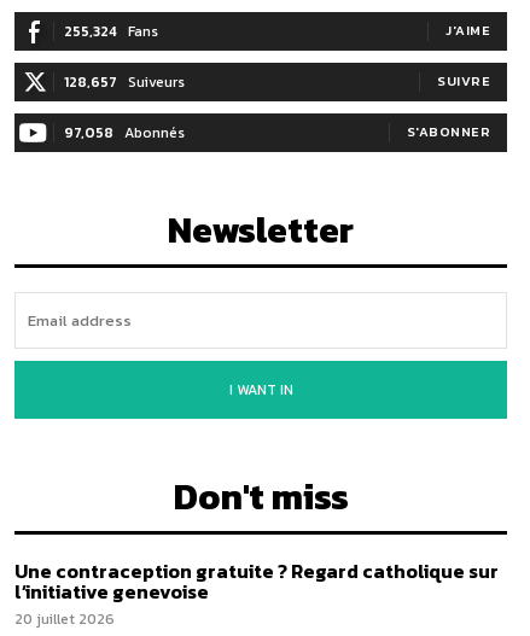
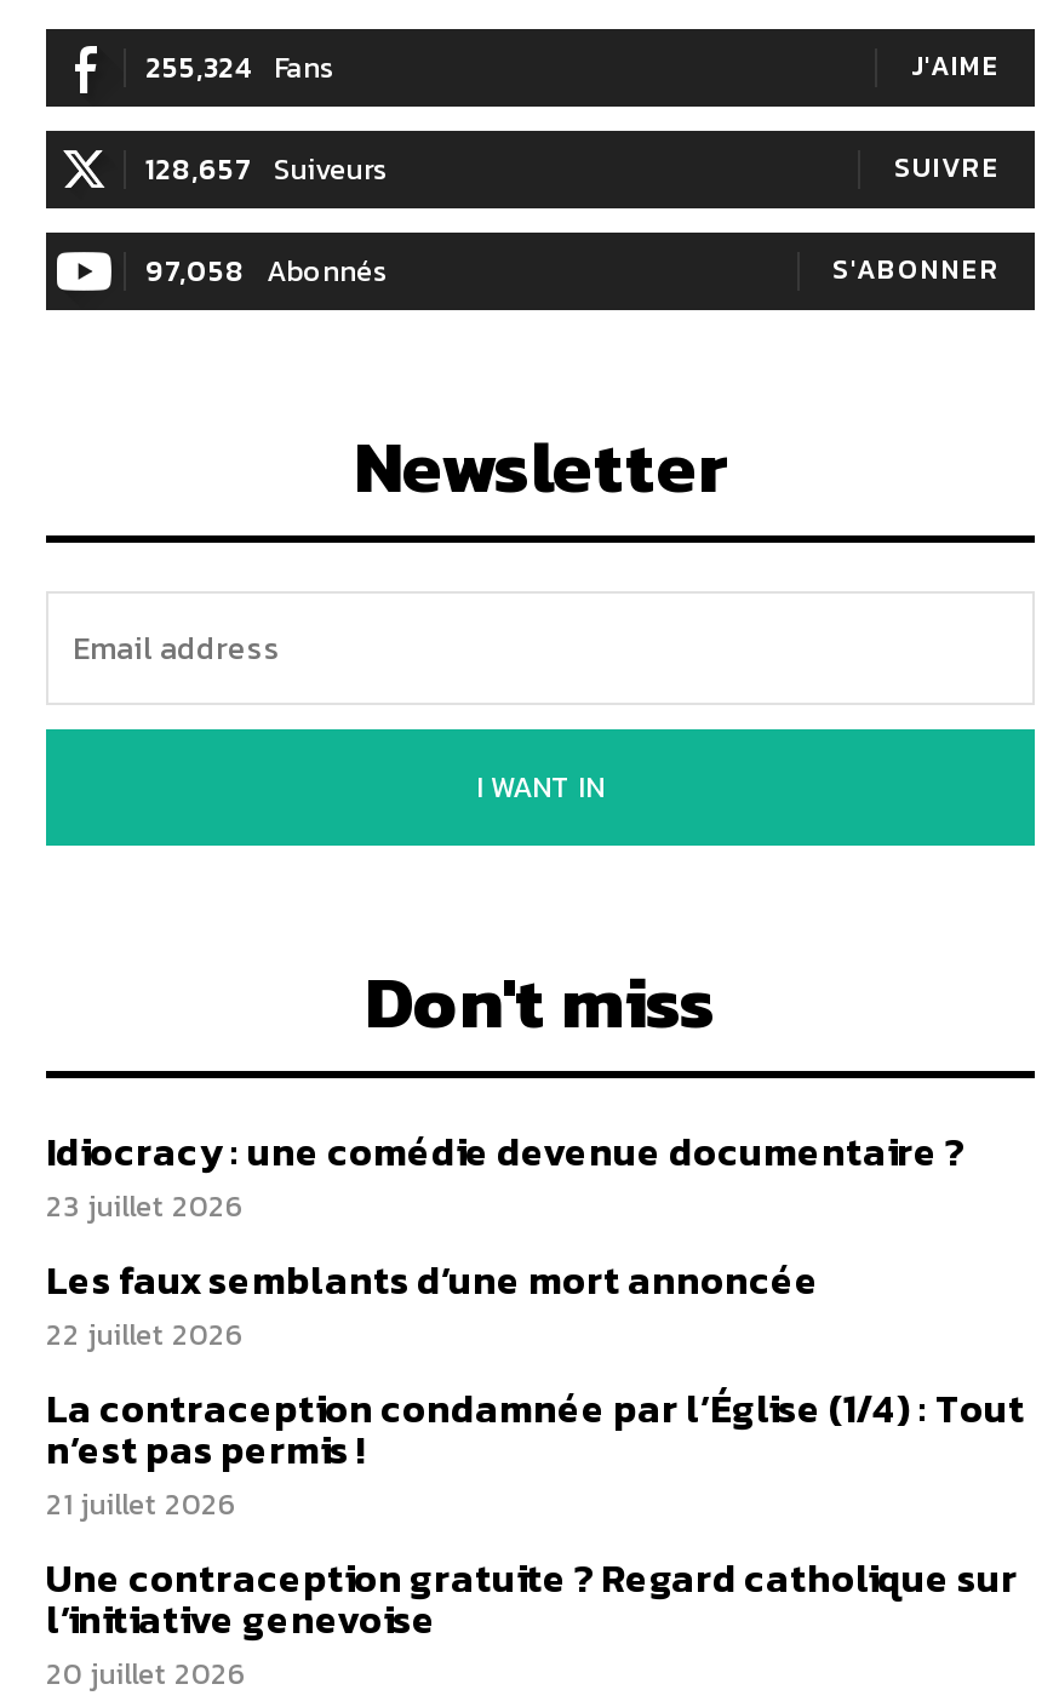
none -> [46,1122,1025,1526] Idiocracy : une comédie devenue documentaire ? | 23 juillet 2026 | Les faux semblants d’une mort annoncée | 22 juillet 2026 | La contraception condamnée par l’Église (1/4) : Tout | n’est pas permis ! | 21 juillet 2026

